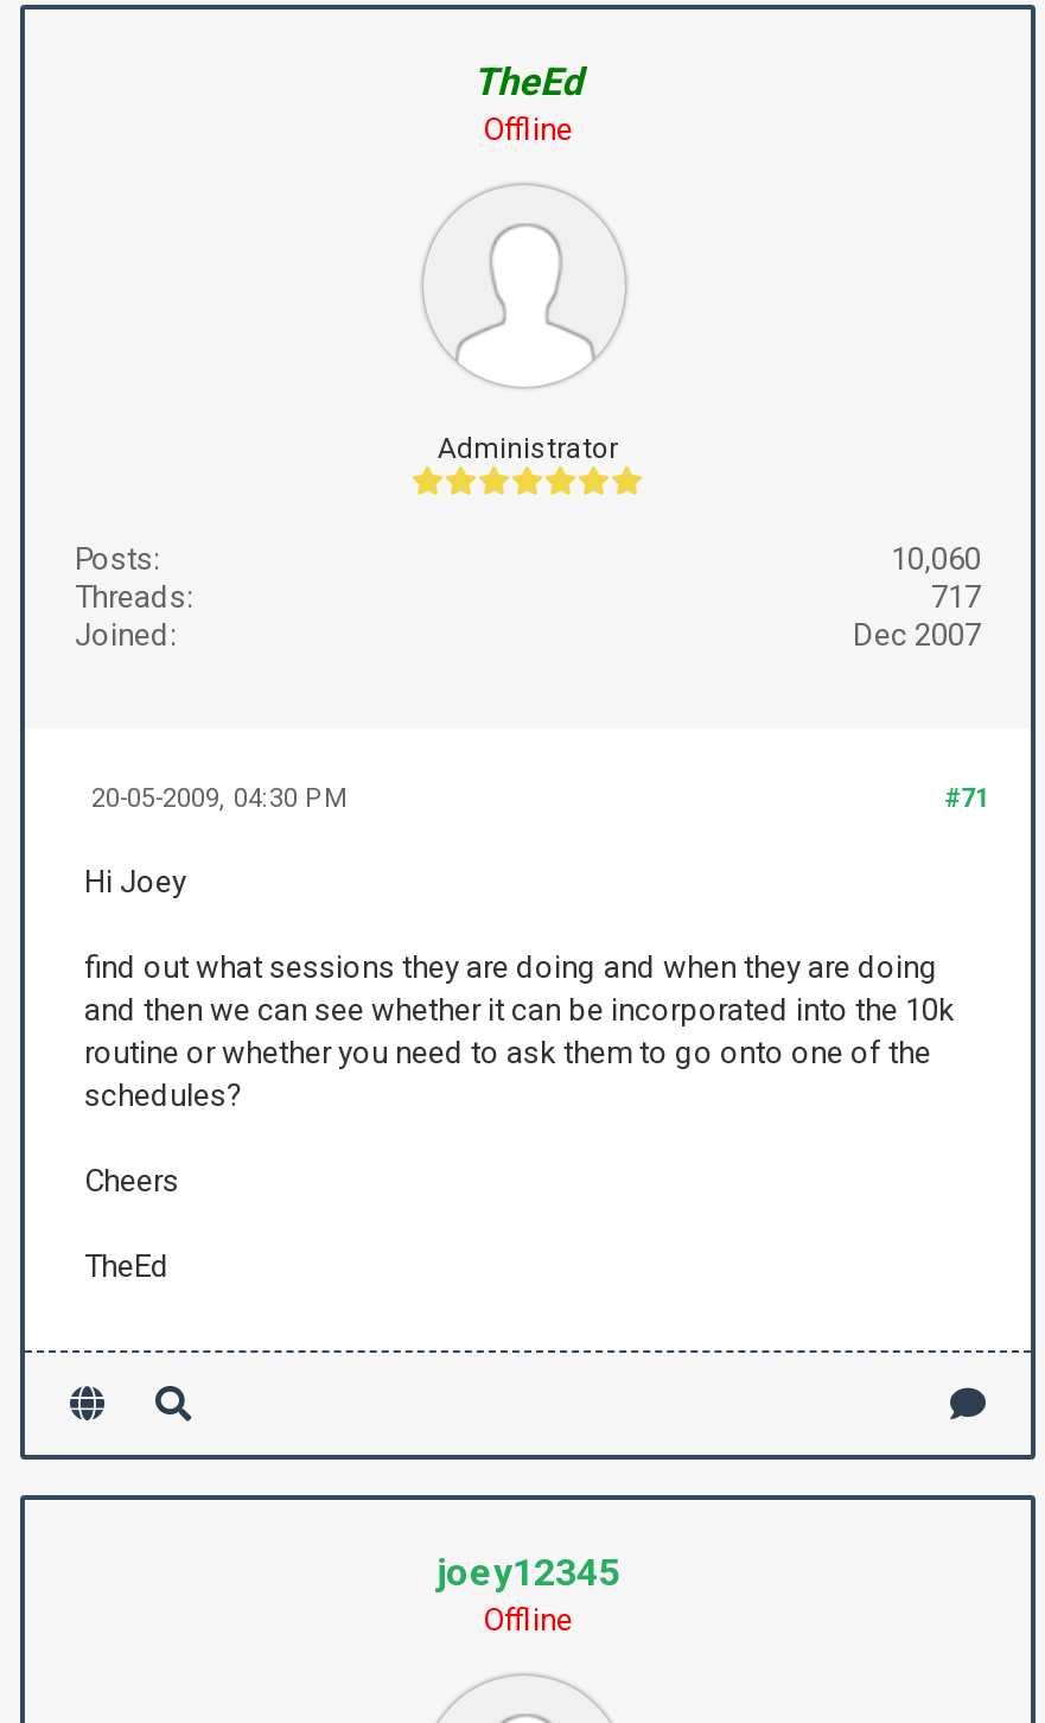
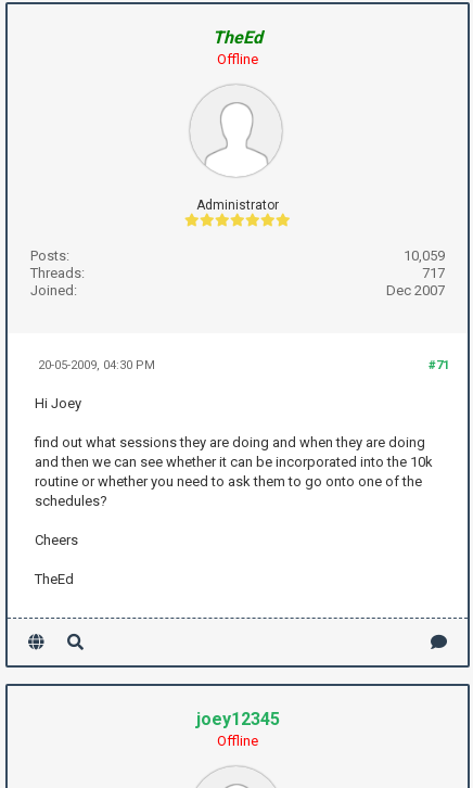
[891,541,981,577] 10,060 -> [404,247,445,264] 10,059

